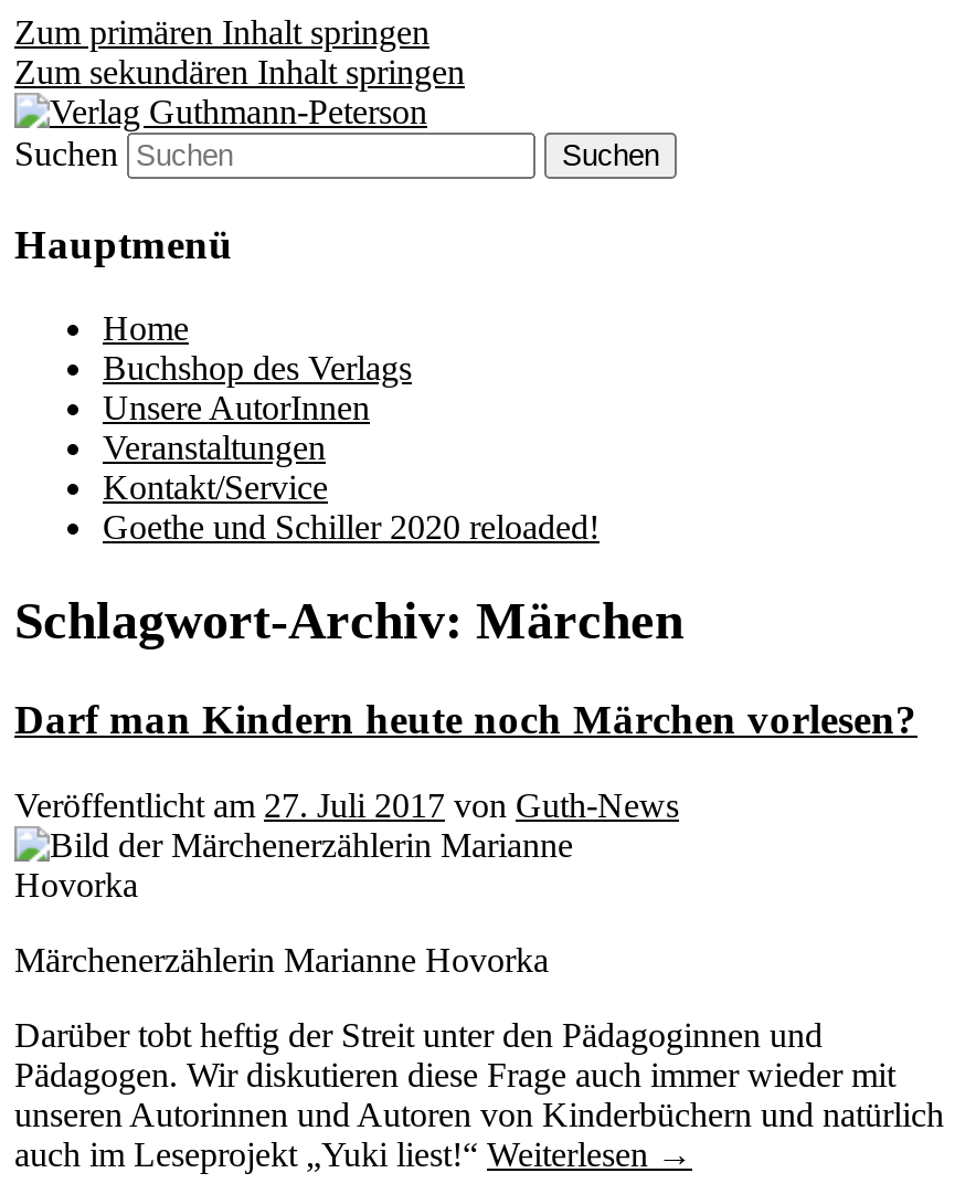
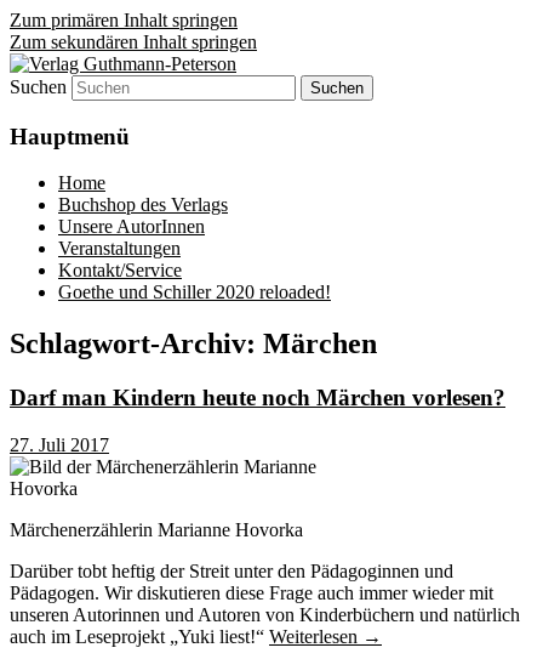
[14,786,679,824] Veröffentlicht am 27. Juli 2017 von Guth-News -> [10,434,109,455] 27. Juli 2017

